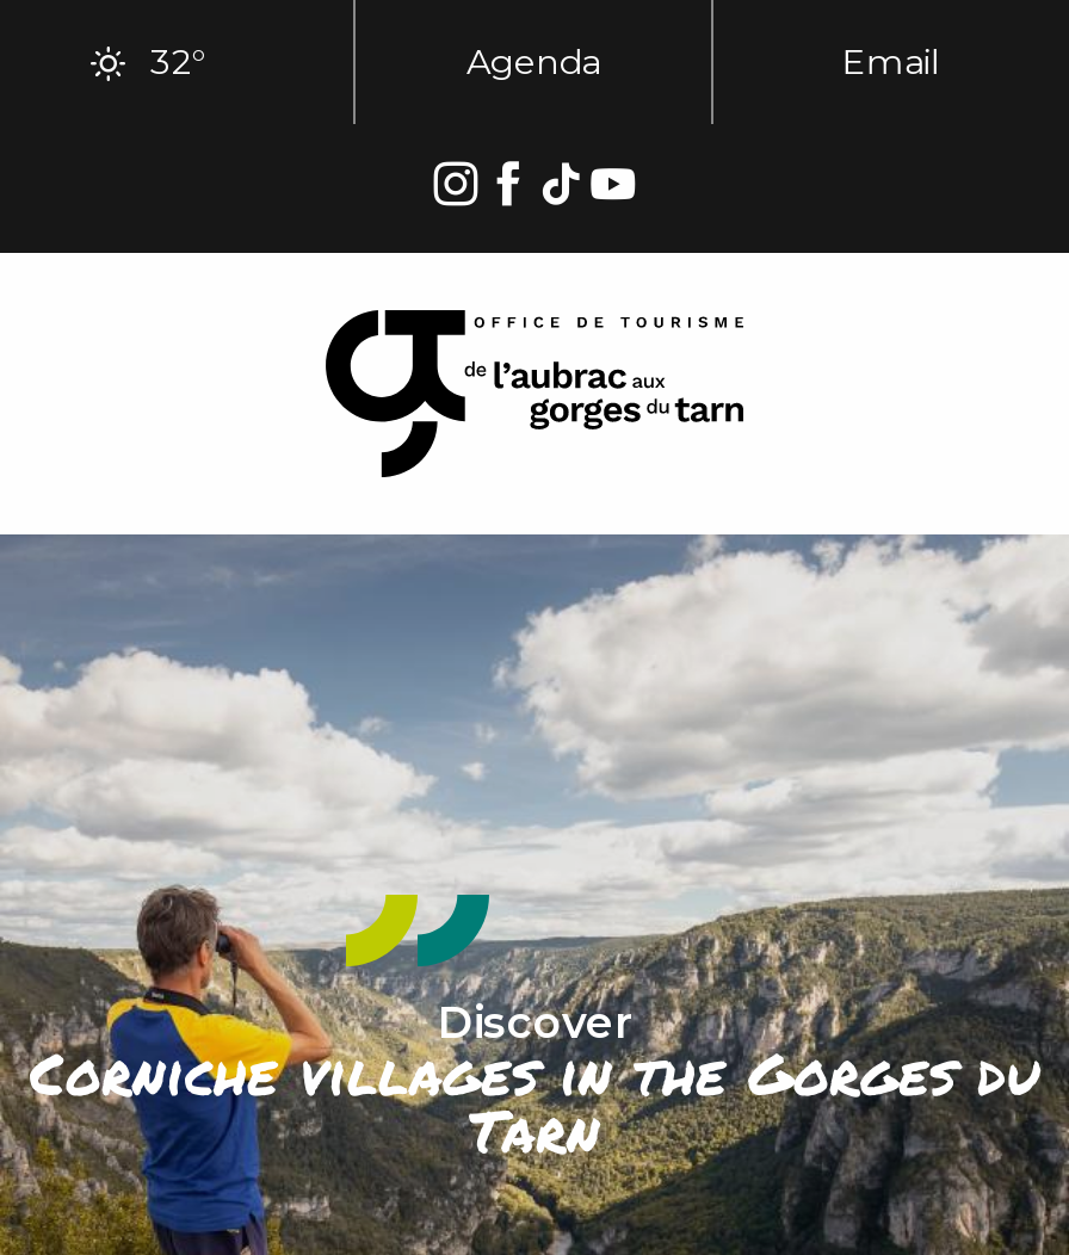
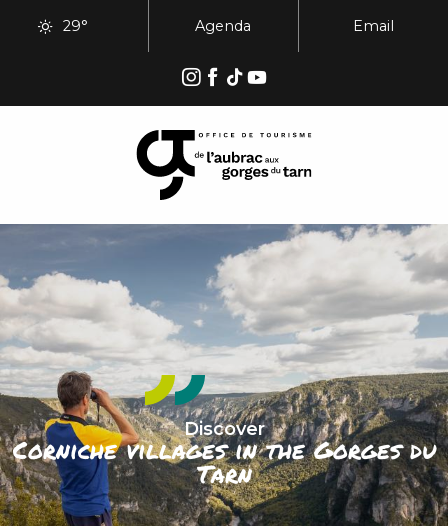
[150,40,208,83] 32° -> [63,17,88,35] 29°

